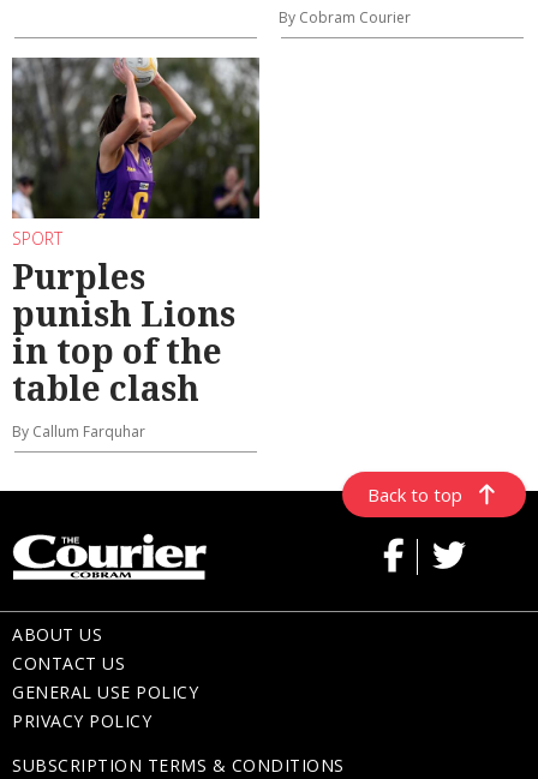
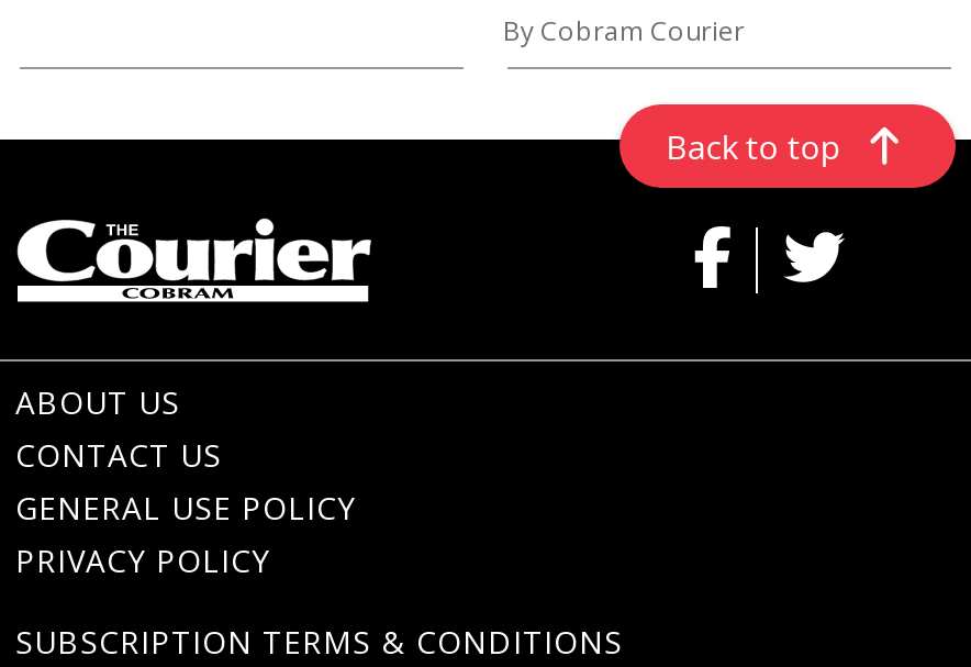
[11,56,261,441] [image] | SPORT | Purples | punish Lions | in top of the | table clash | By Callum Farquhar -> none

